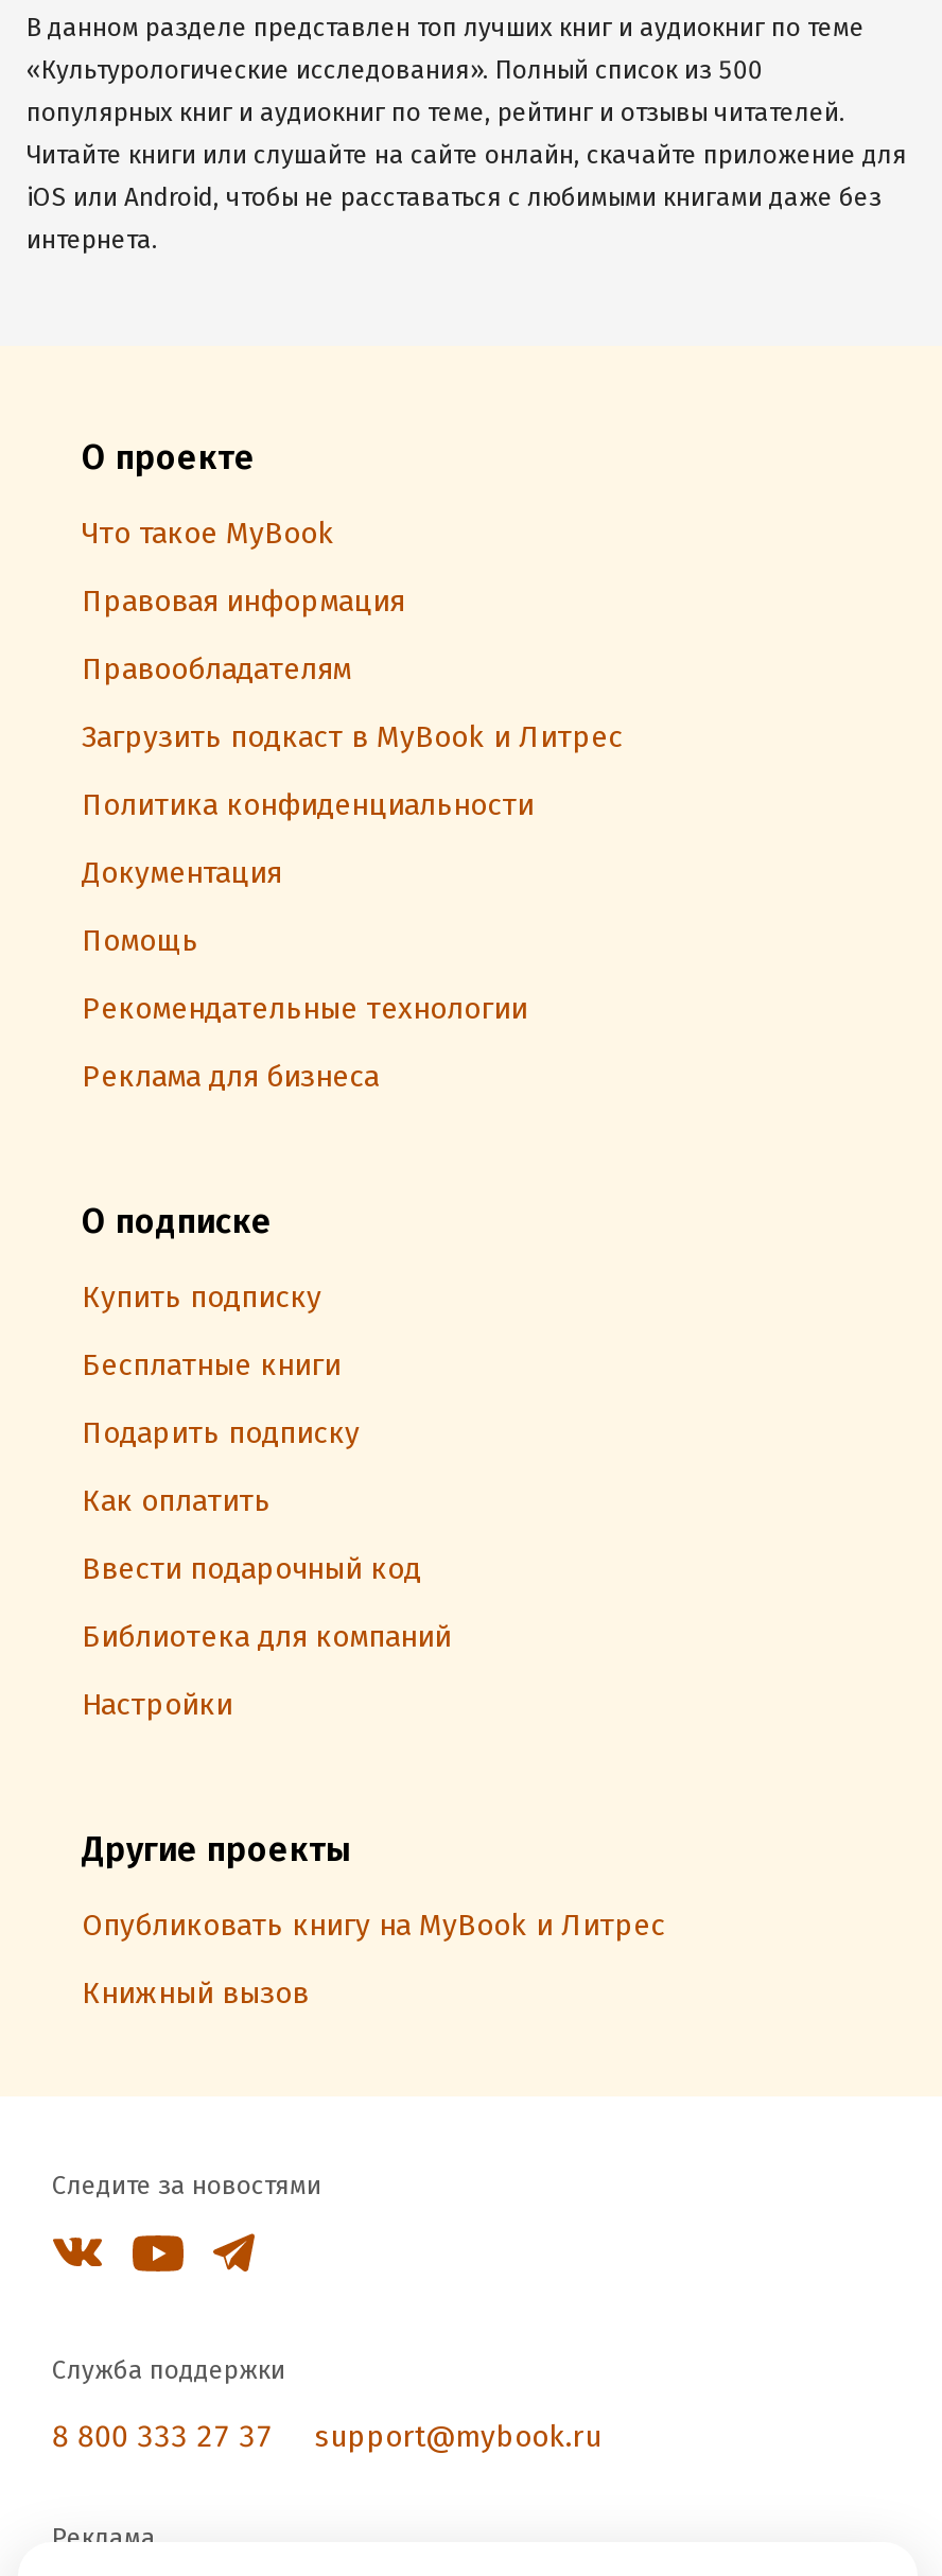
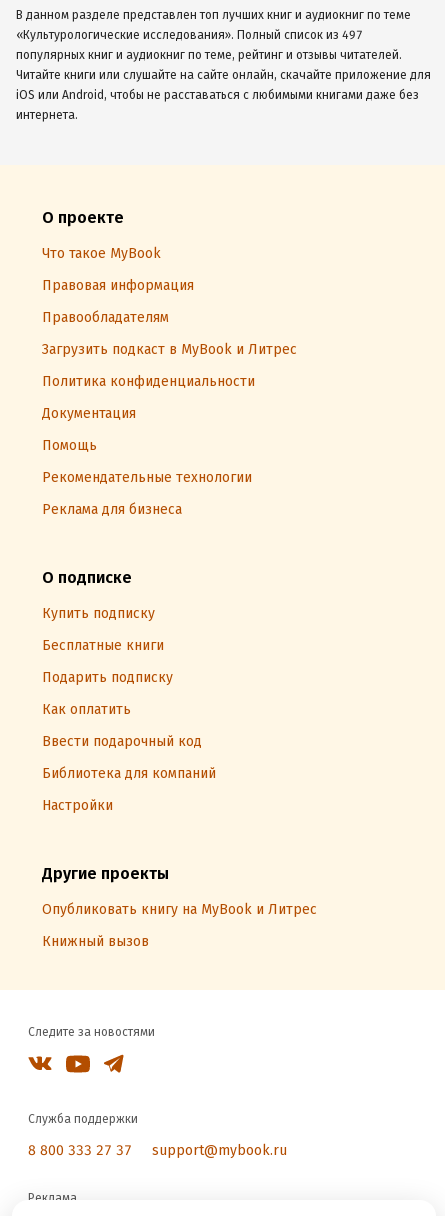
[27,56,763,86] «Культурологические исследования». Полный список из 500 -> [16,28,363,42] «Культурологические исследования». Полный список из 497

